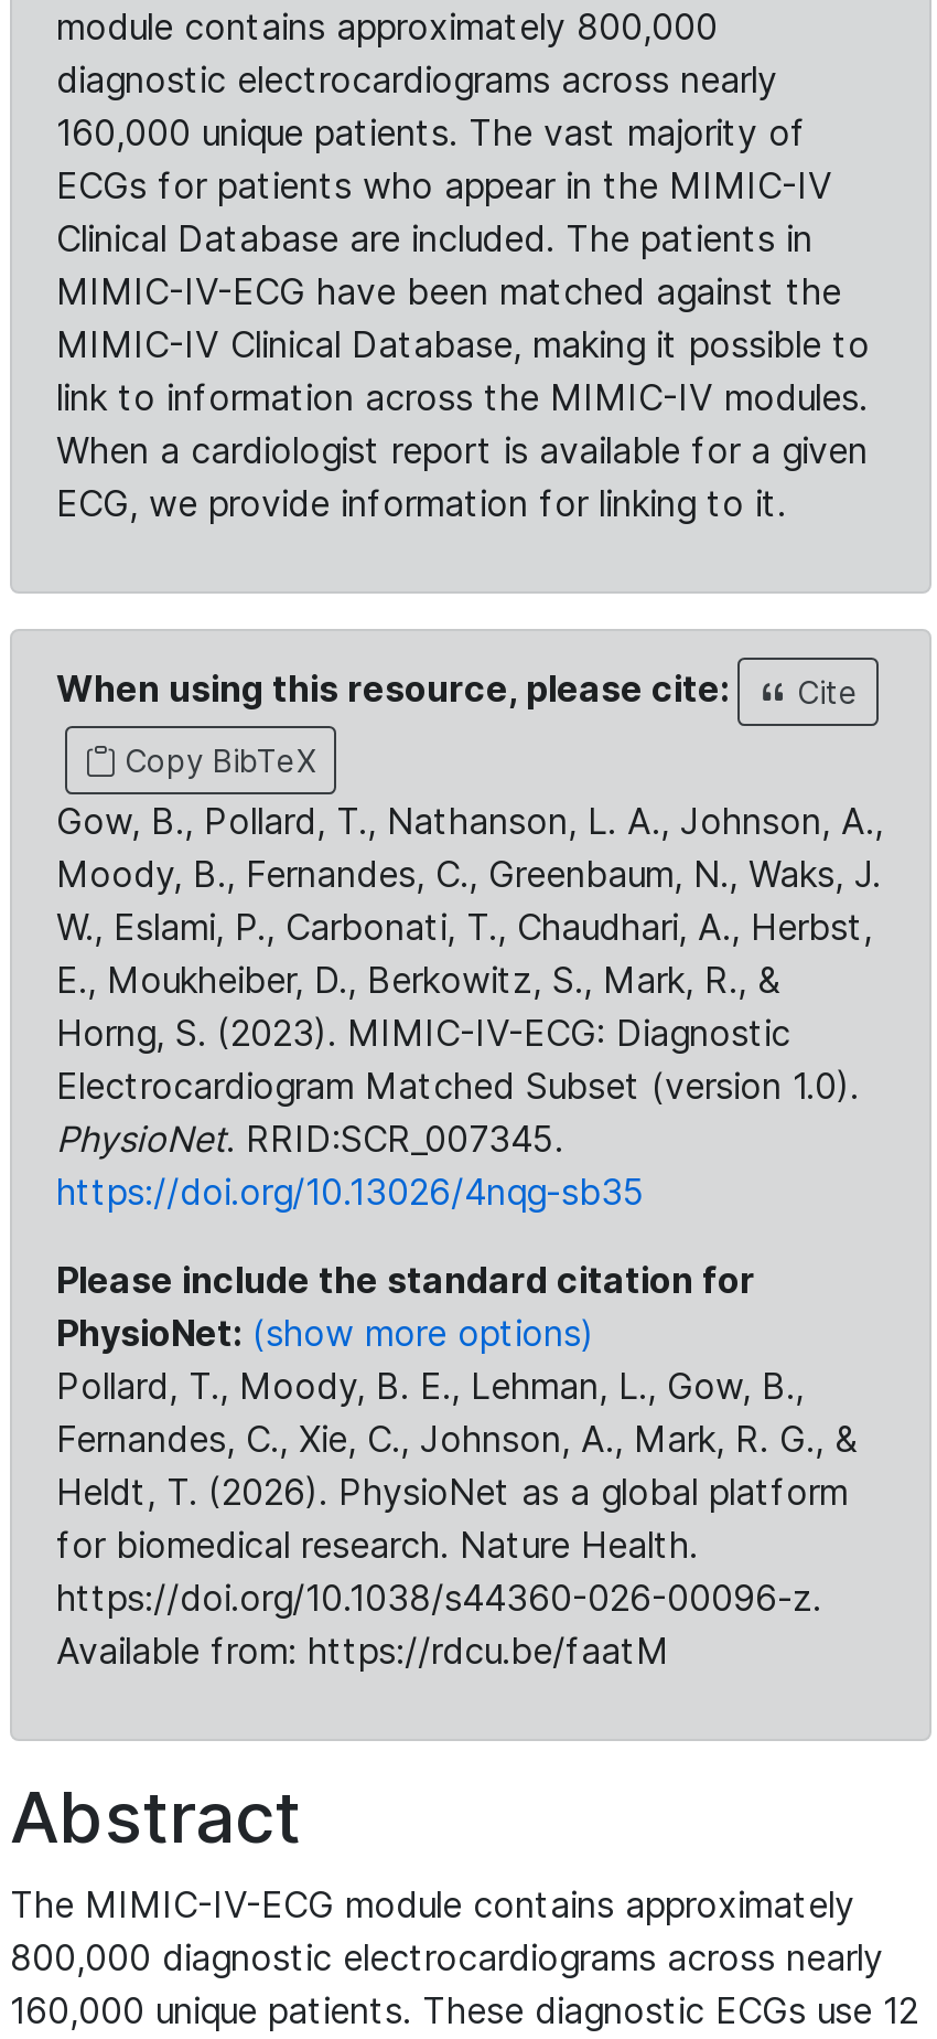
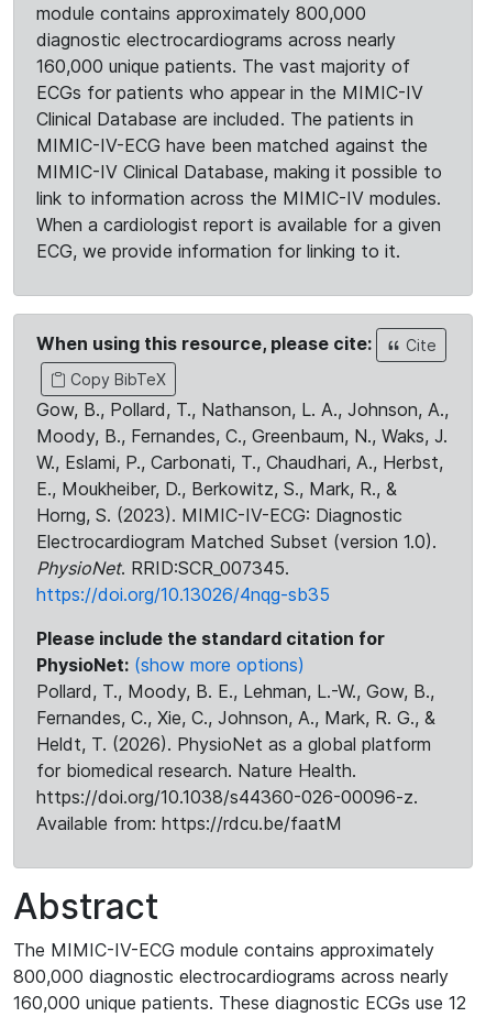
[56,1364,804,1408] Pollard, T., Moody, B. E., Lehman, L., Gow, B., -> [36,680,434,702] Pollard, T., Moody, B. E., Lehman, L.-W., Gow, B.,

